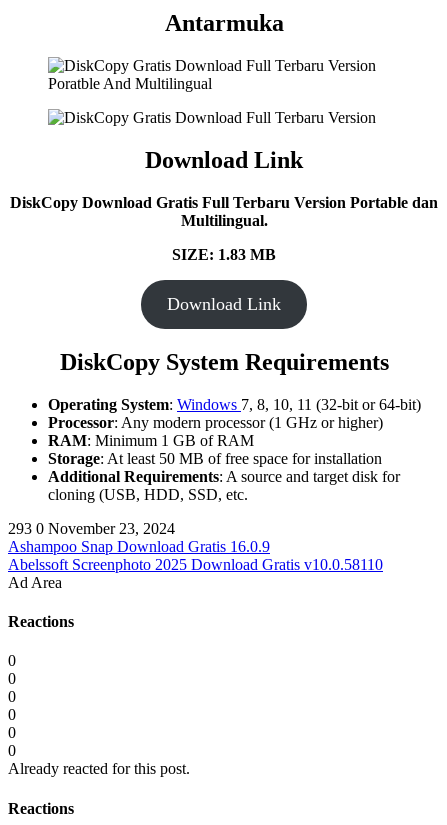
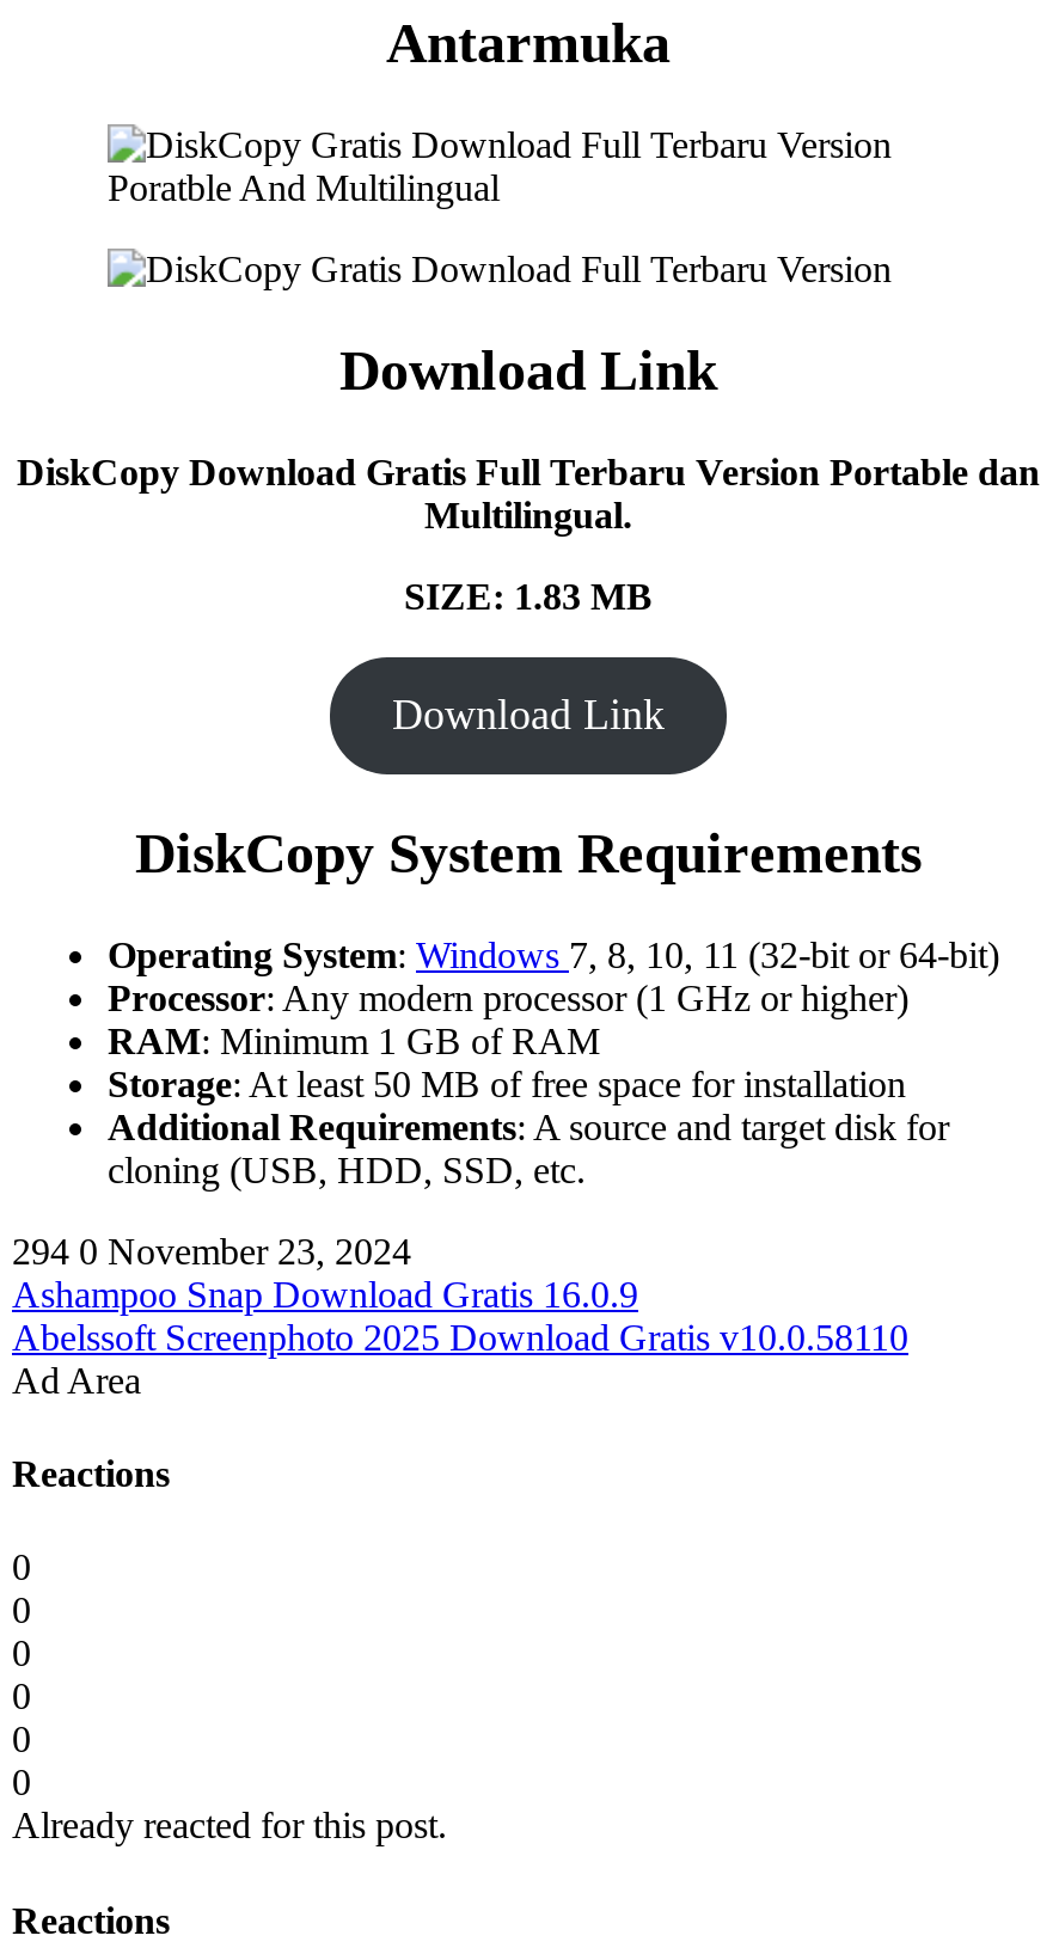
[8,520,175,537] 293 0 November 23, 2024 -> [12,1231,411,1271] 294 0 November 23, 2024

